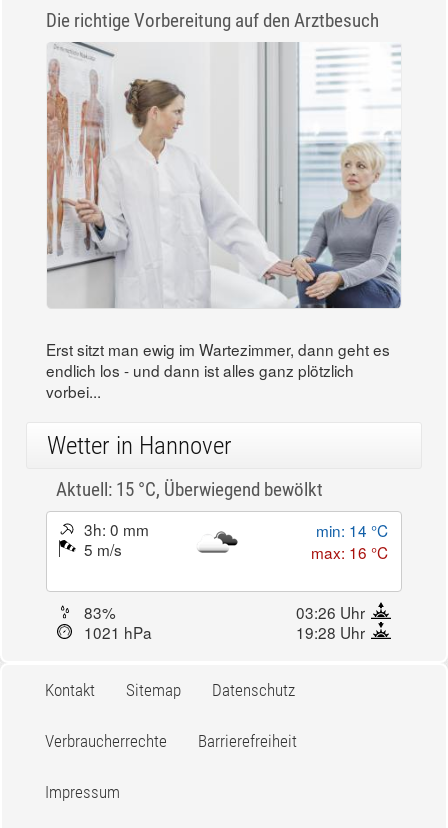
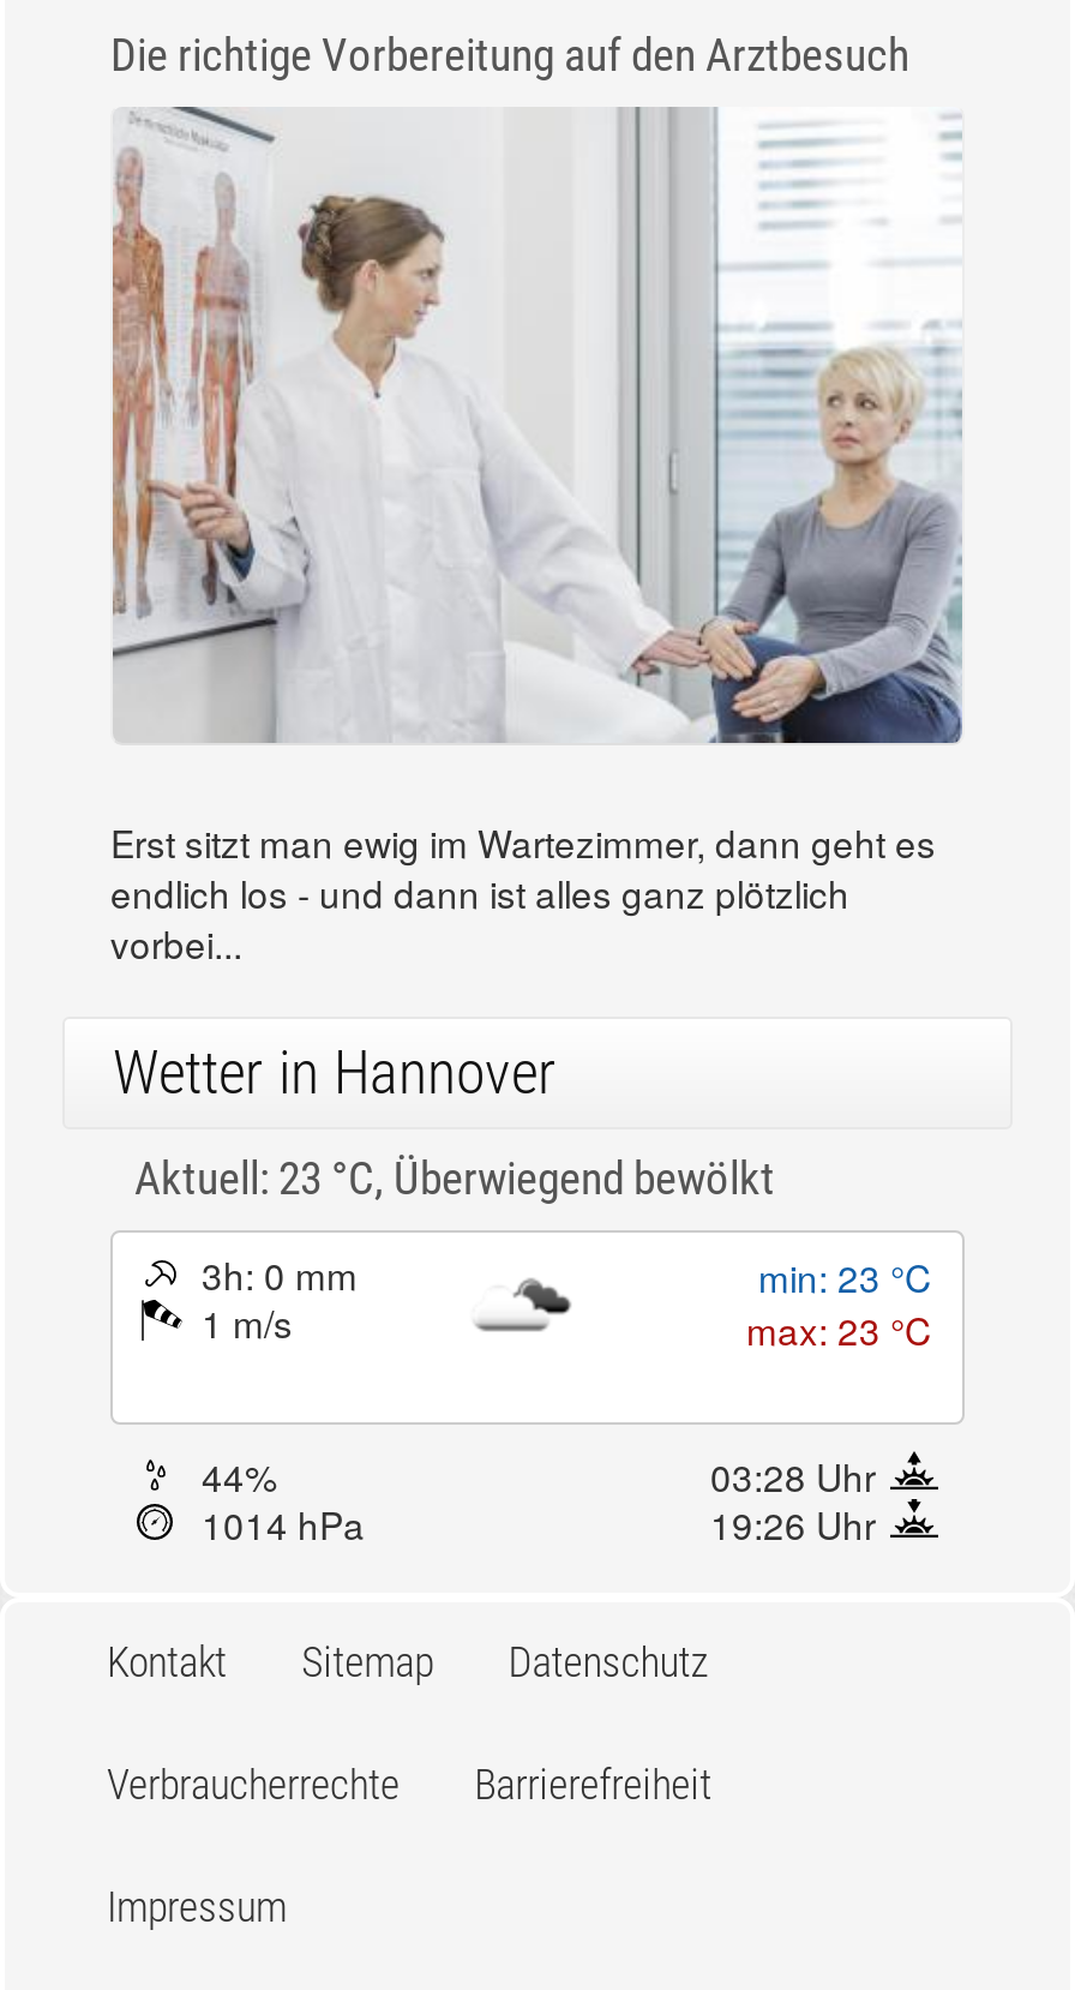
[56,478,323,501] Aktuell: 15 °C, Überwiegend bewölkt -> [134,1152,775,1207] Aktuell: 23 °C, Überwiegend bewölkt
[316,518,388,540] min: 14 °C -> [758,1249,931,1302] min: 23 °C
[84,537,122,559] 5 m/s -> [202,1295,293,1348] 1 m/s
[311,540,388,562] max: 16 °C -> [746,1302,931,1355] max: 23 °C
[84,601,116,623] 83% -> [202,1448,278,1501] 44%
[296,601,365,623] 03:26 Uhr -> [710,1448,876,1501] 03:28 Uhr
[84,621,152,643] 1021 hPa -> [202,1496,365,1549] 1014 hPa
[296,621,365,643] 19:28 Uhr -> [710,1496,876,1549] 19:26 Uhr

